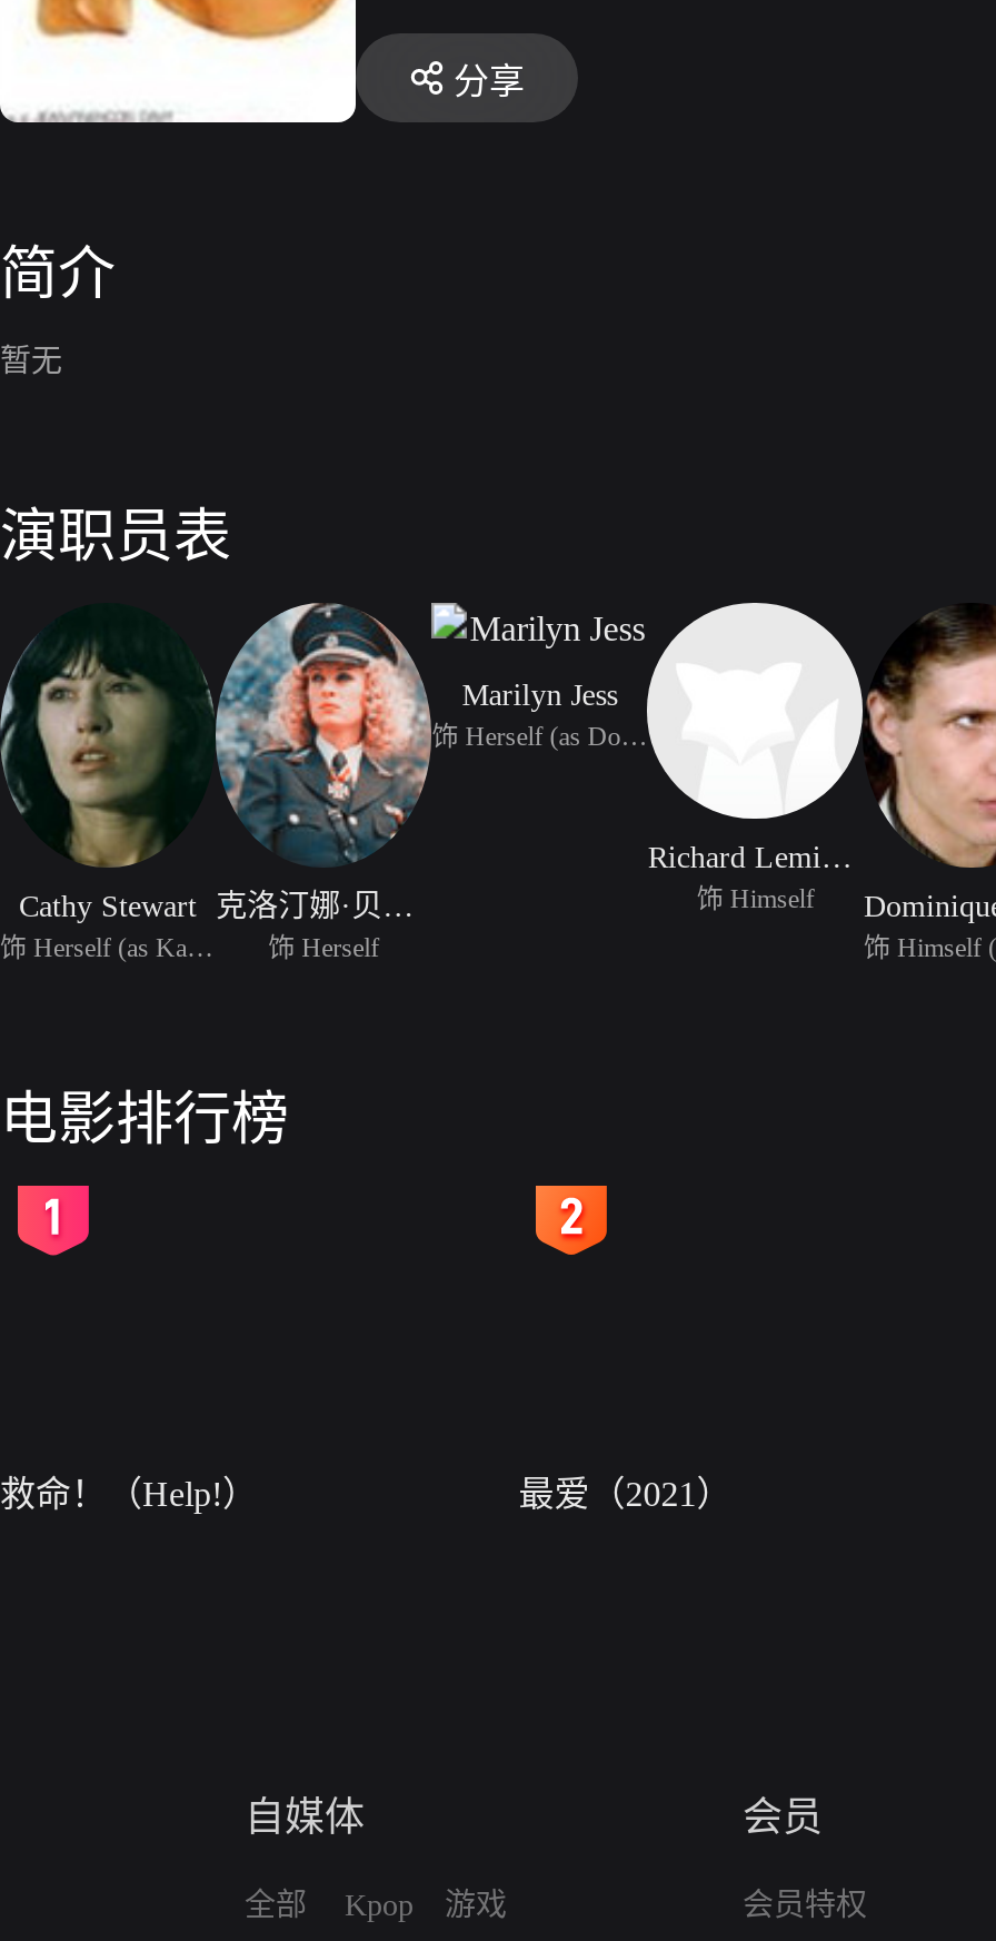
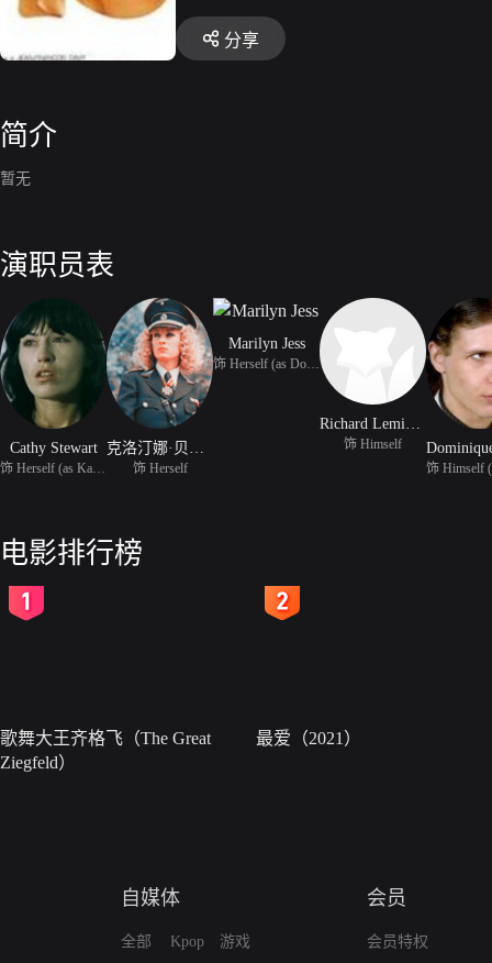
[0,1475,258,1513] 救命！（Help!） -> [0,729,211,772] 歌舞大王齐格飞（The Great | Ziegfeld）

